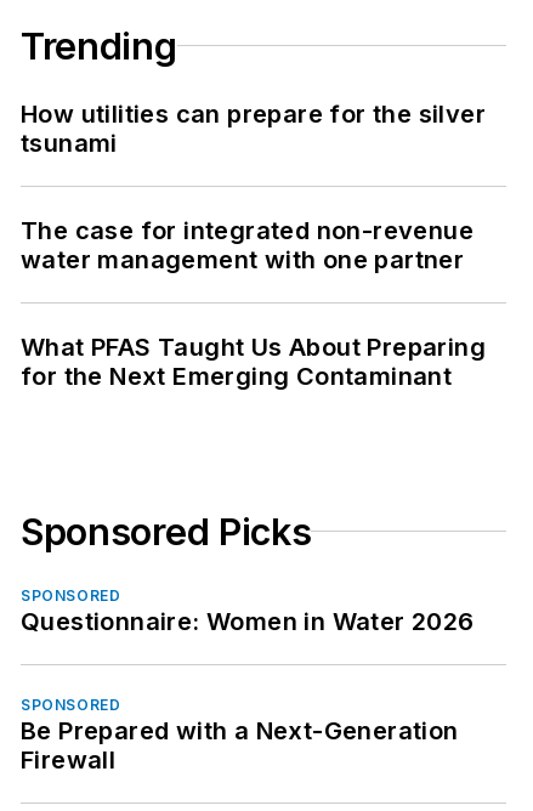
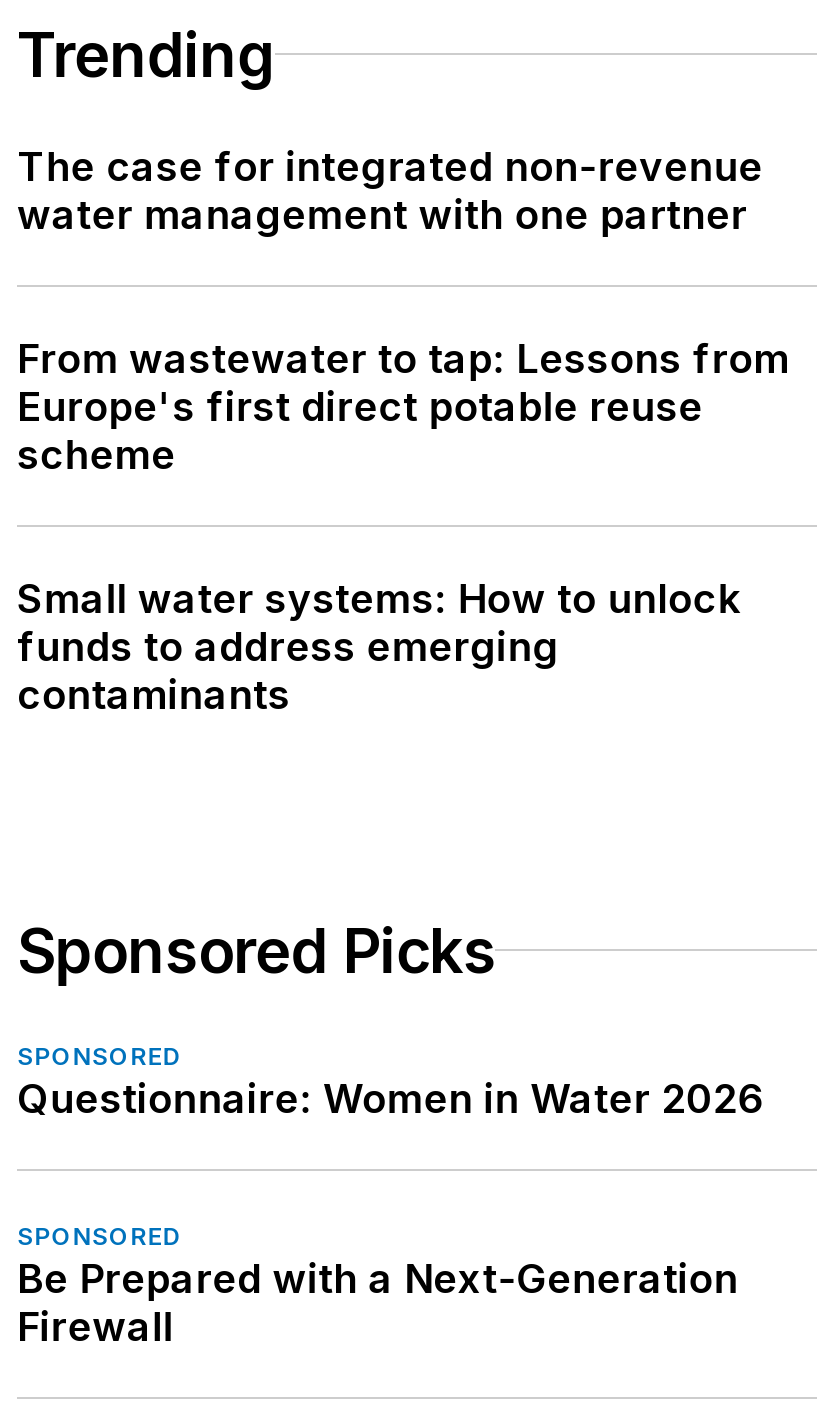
[21,99,486,158] How utilities can prepare for the silver | tsunami -> none
moved [21,216,474,274] -> [17,143,763,239]: The case for integrated non-revenue | water management with one partner
[21,332,486,391] What PFAS Taught Us About Preparing | for the Next Emerging Contaminant -> [17,335,790,719] From wastewater to tap: Lessons from | Europe's first direct potable reuse | scheme | Small water systems: How to unlock | funds to address emerging | contaminants

